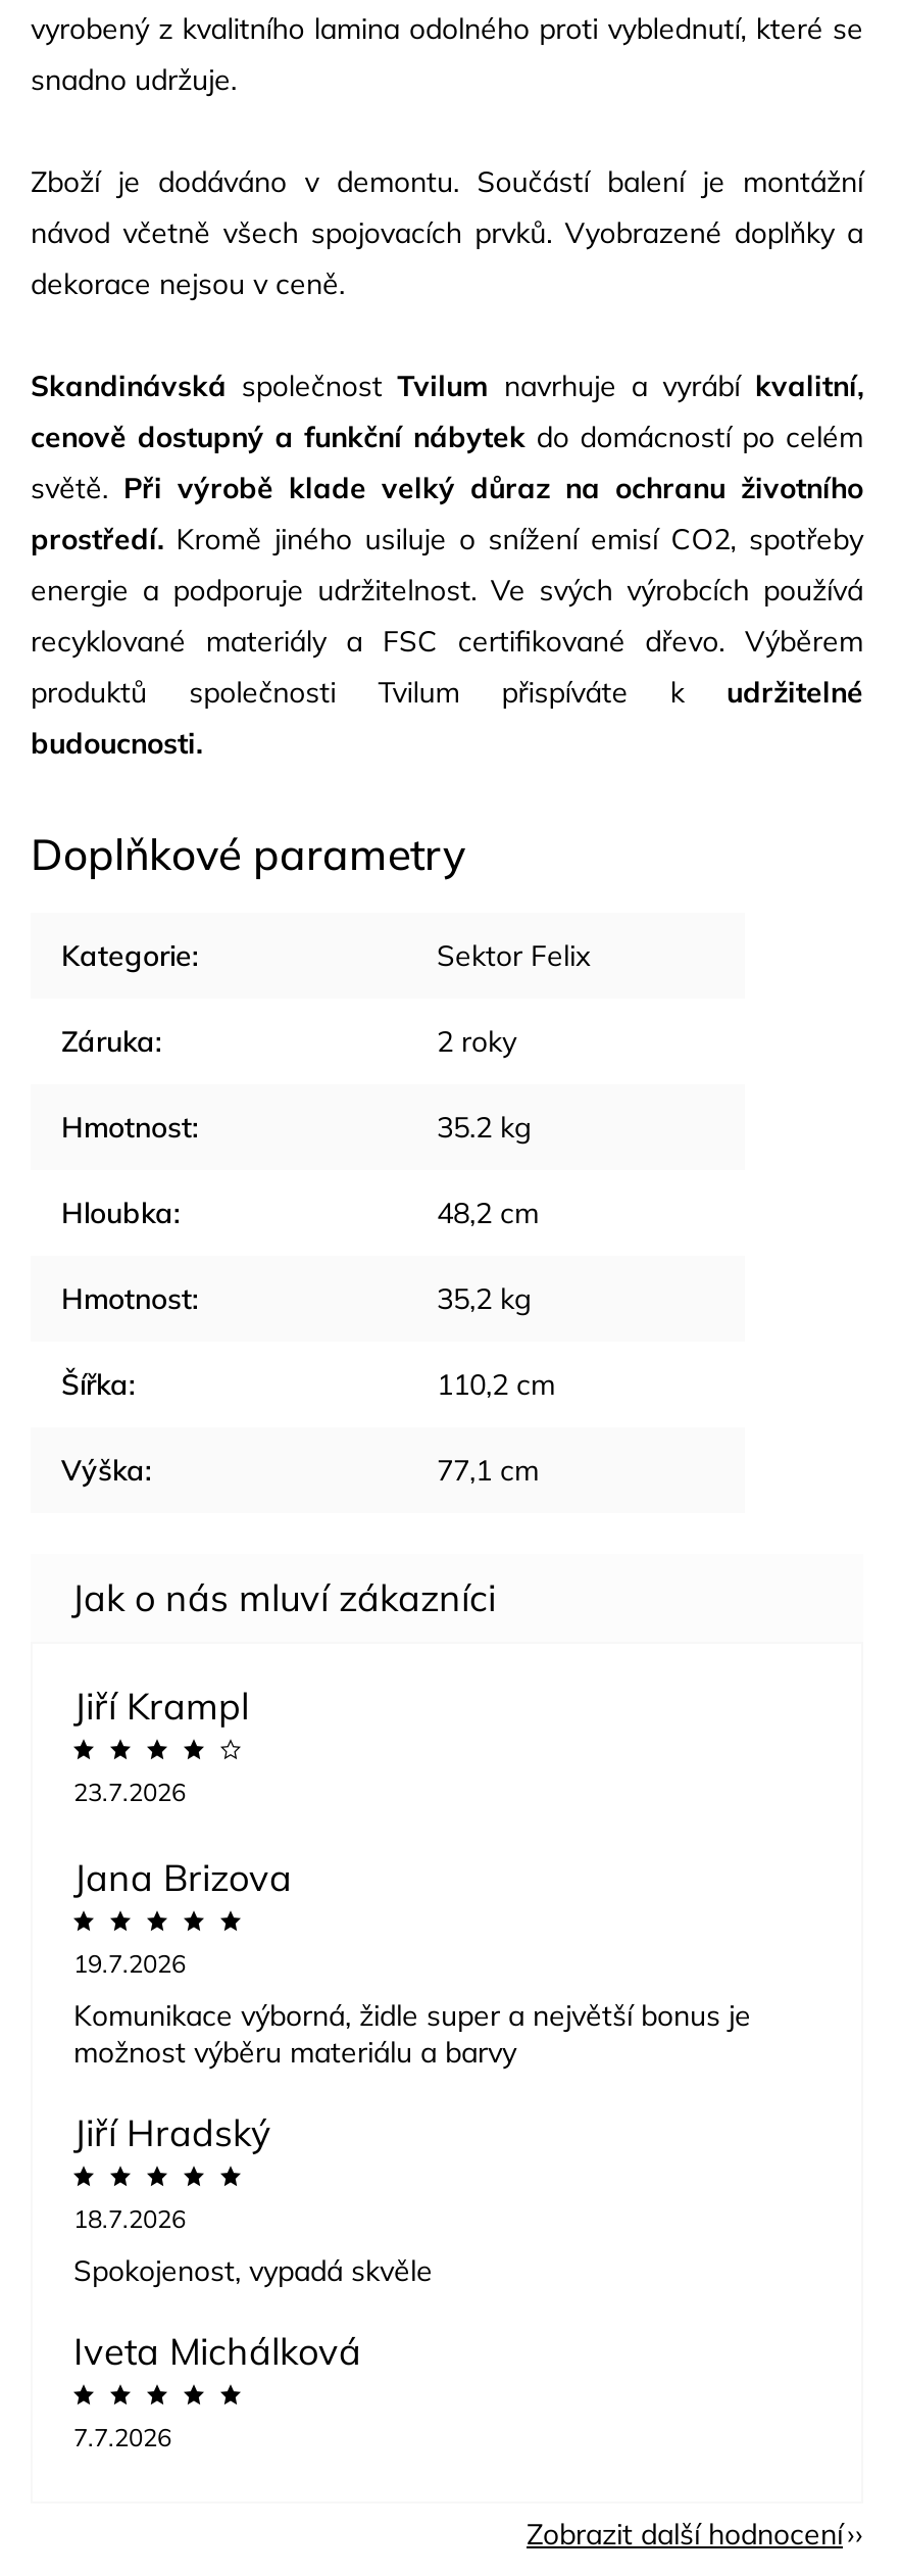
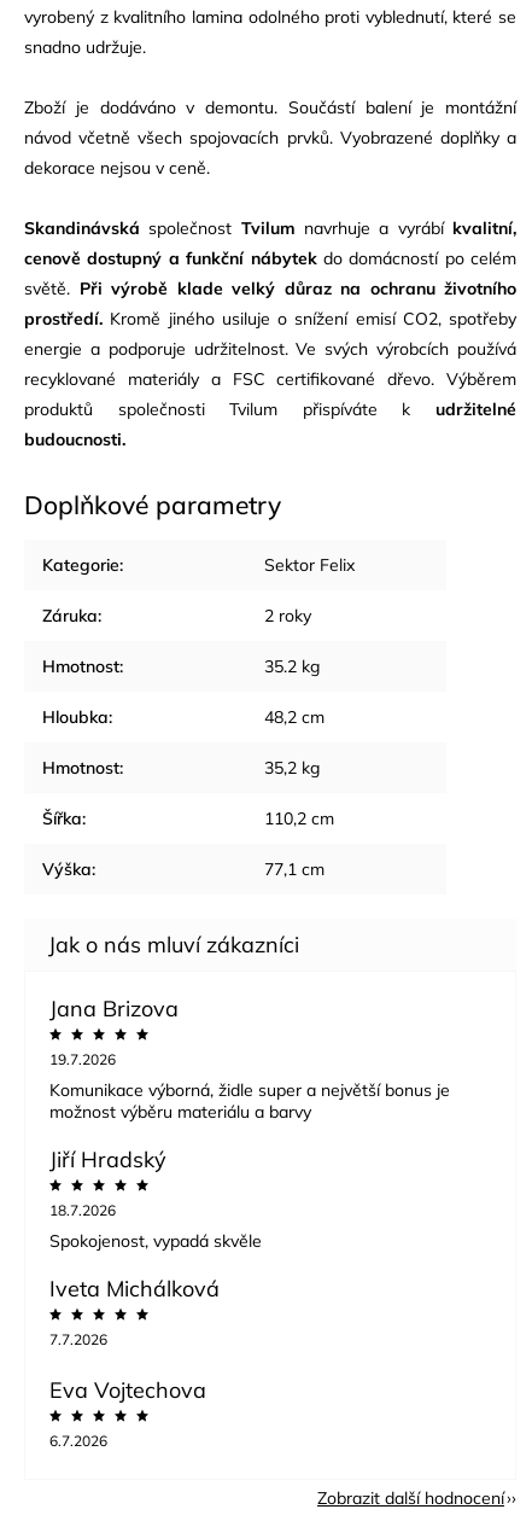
[73,1682,249,1806] Jiří Krampl | 23.7.2026 -> none
moved [73,1853,751,2451] -> [49,994,450,1348]: Jana Brizova | 19.7.2026 | Komunikace výborná, židle super a největší bonus je | ... | Iveta Michálková | 7.7.2026
none -> [49,1376,206,1449] Eva Vojtechova | 6.7.2026

